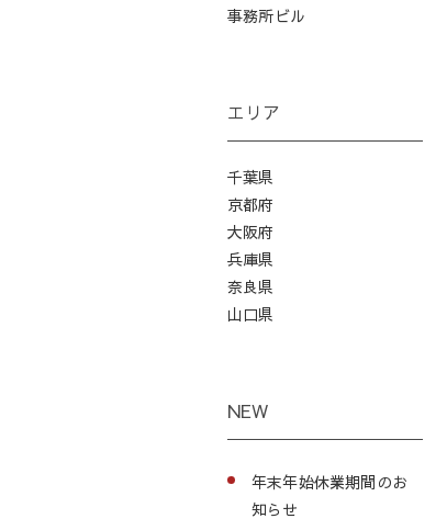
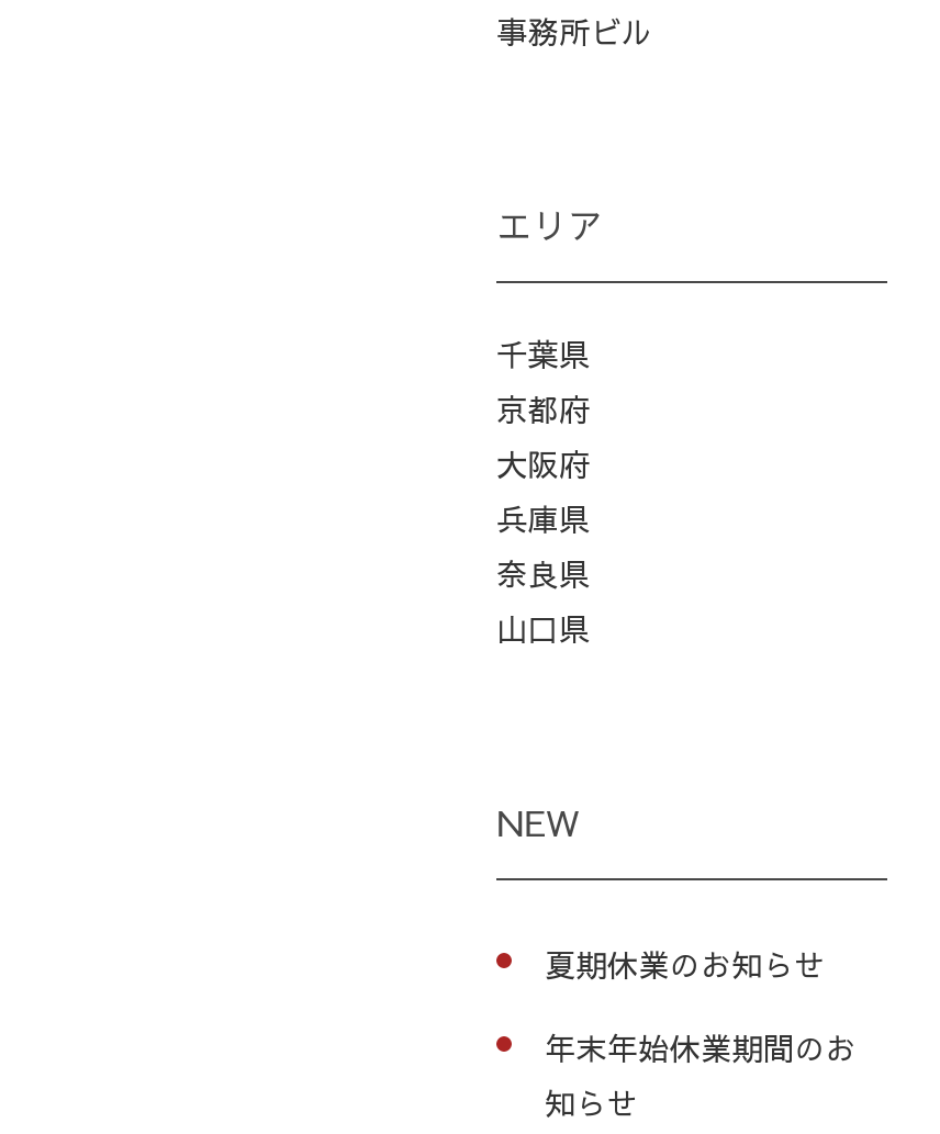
none -> [545,941,826,985] 夏期休業のお知らせ

